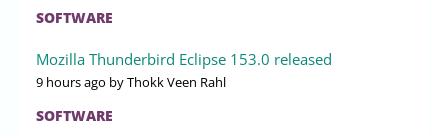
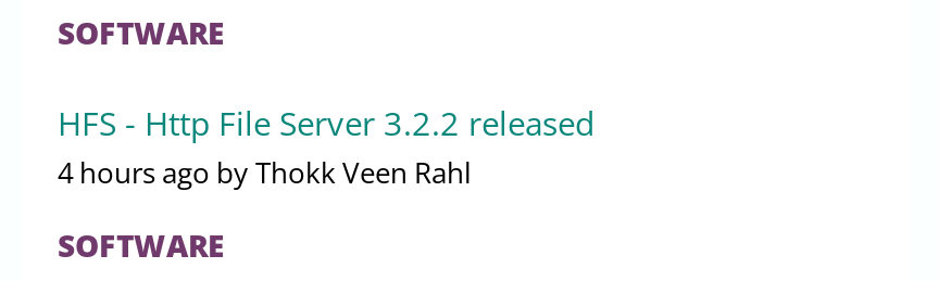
[36,49,332,91] Mozilla Thunderbird Eclipse 153.0 released | 9 hours ago by Thokk Veen Rahl -> [58,102,594,193] HFS - Http File Server 3.2.2 released | 4 hours ago by Thokk Veen Rahl

